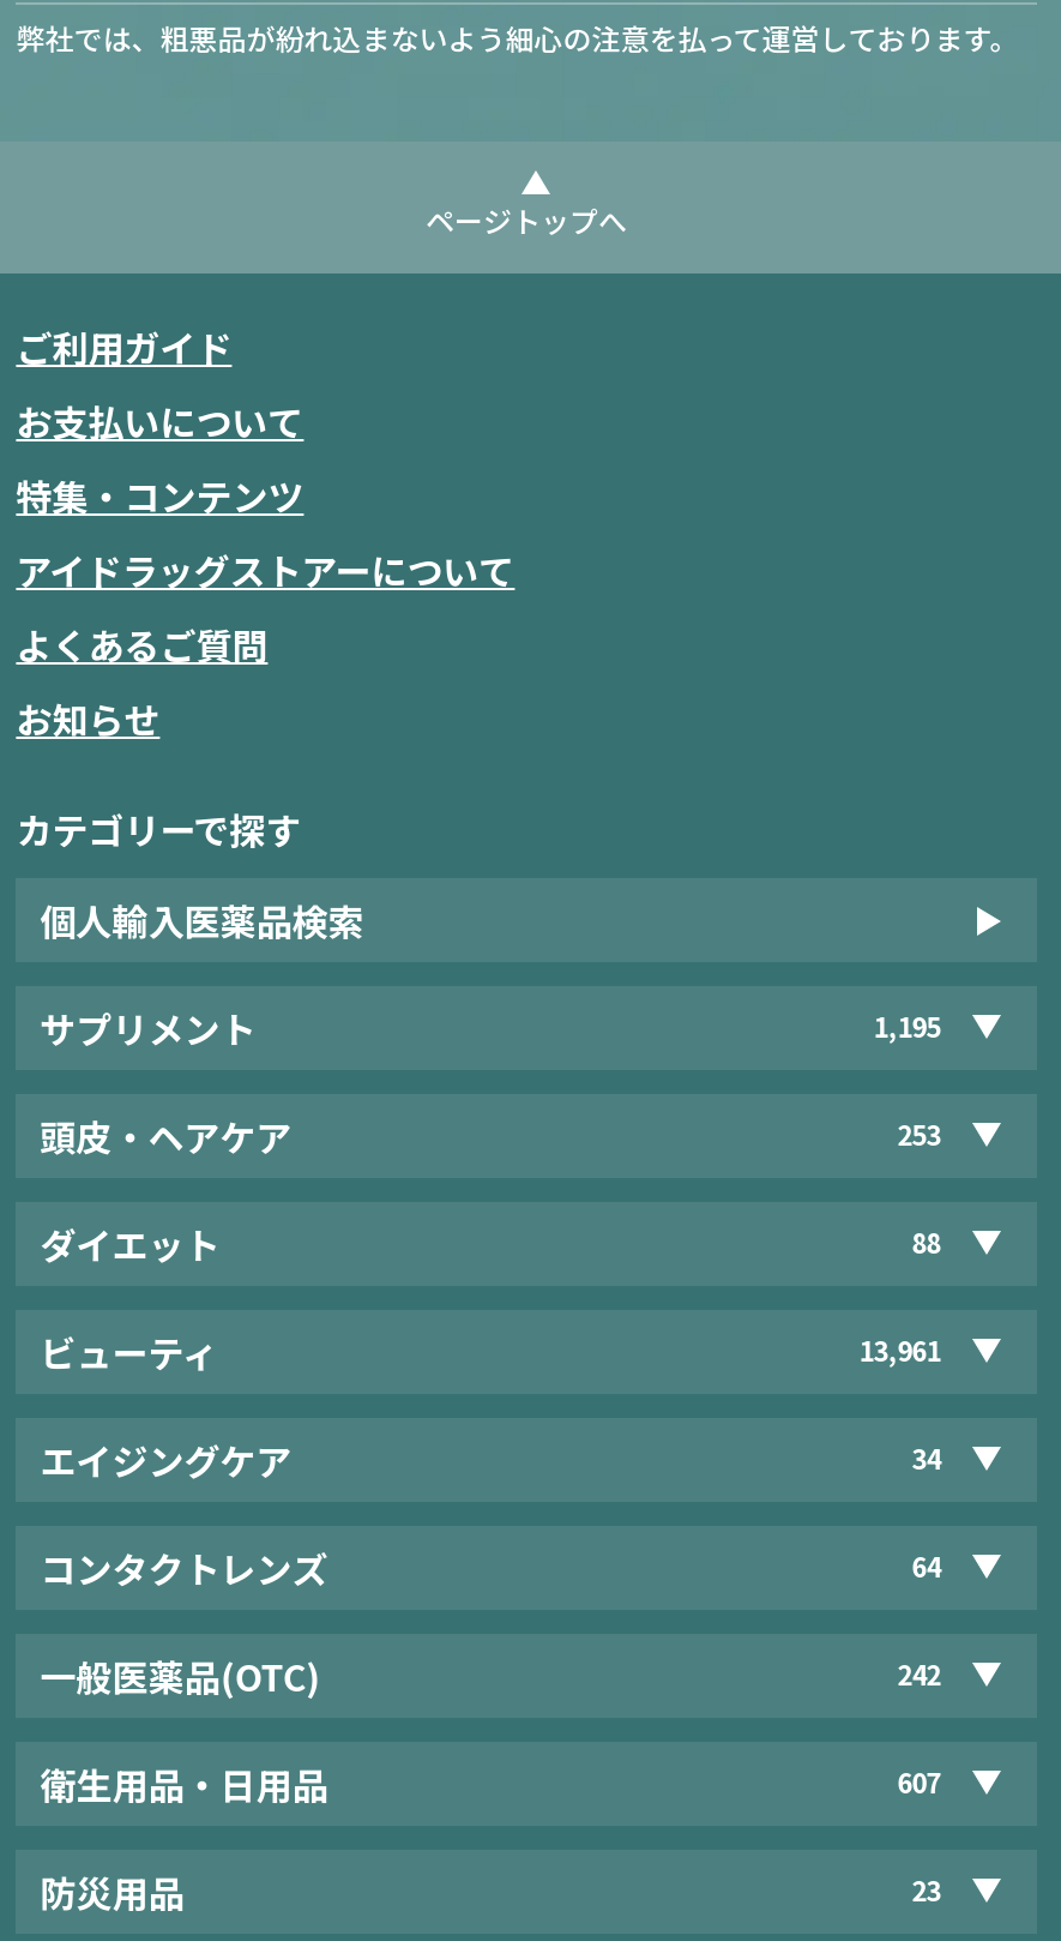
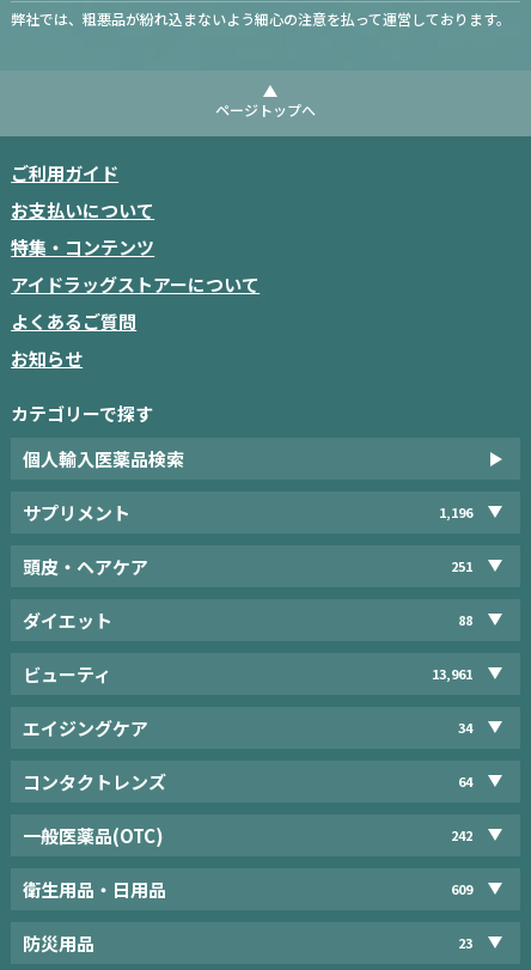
[873,1008,941,1046] 1,195 -> [439,502,472,521] 1,196
[897,1116,941,1154] 253 -> [451,556,472,575] 251
[897,1763,941,1802] 607 -> [451,879,472,898] 609

